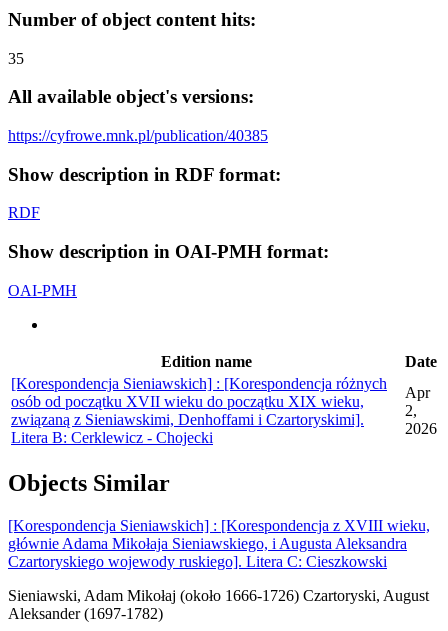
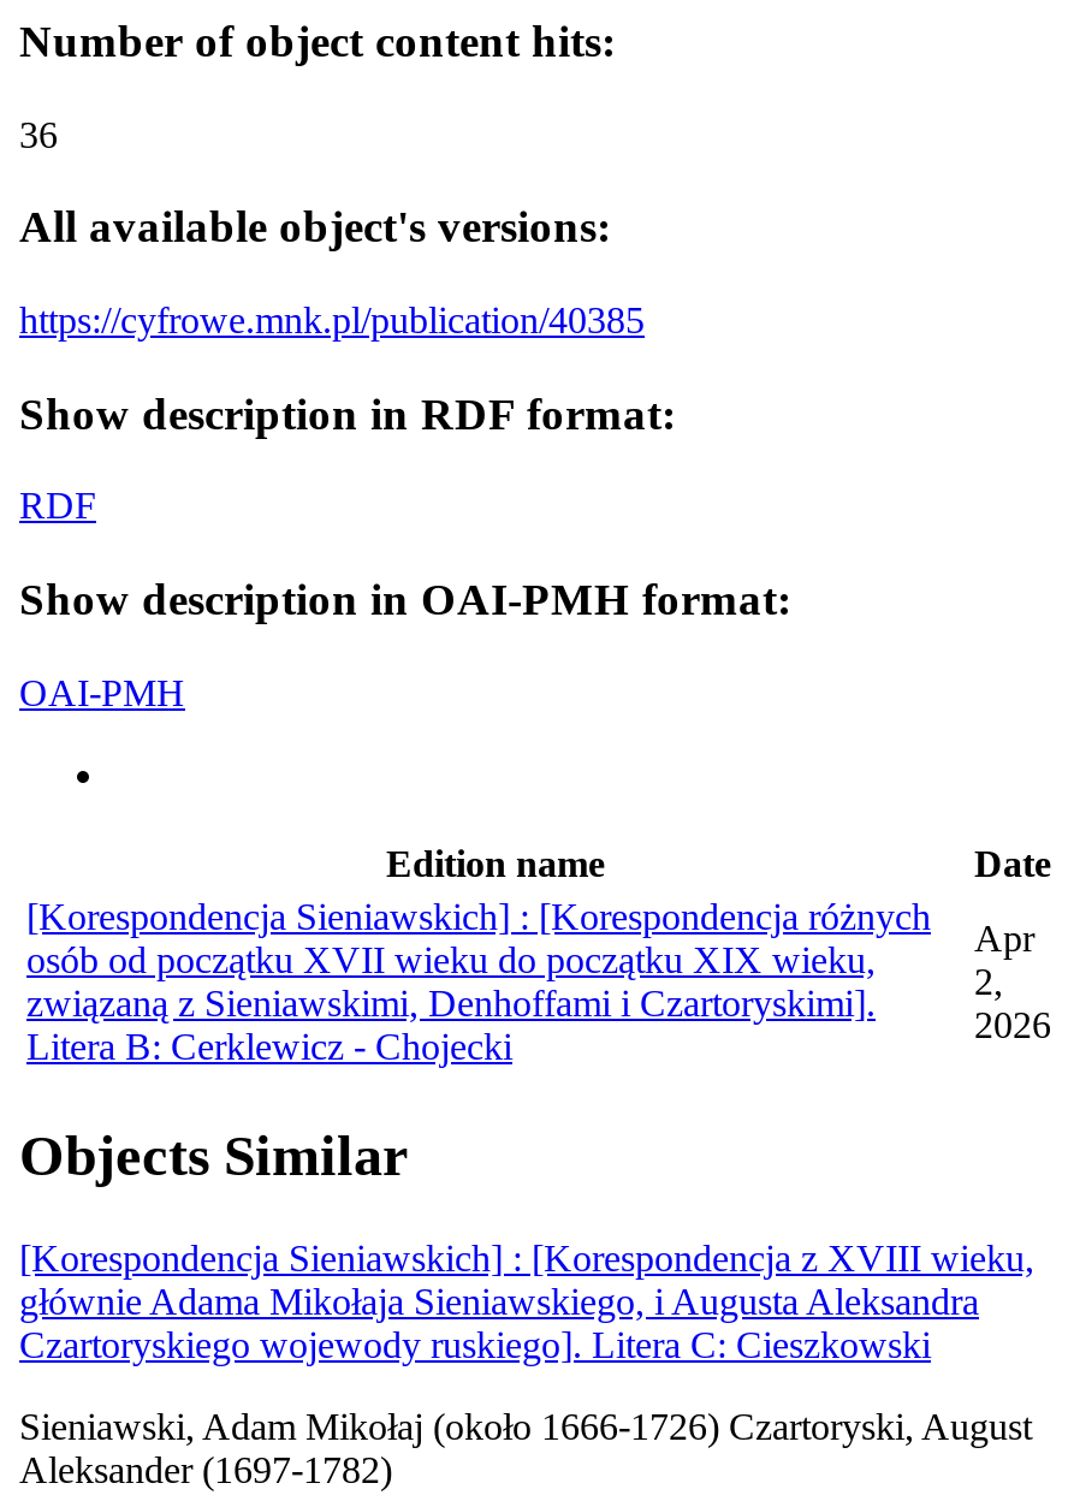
[8,49,24,66] 35 -> [19,113,58,154] 36

